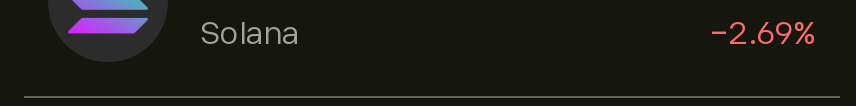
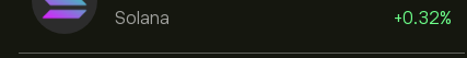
[708,15,816,51] -2.69% -> [394,8,452,28] +0.32%

